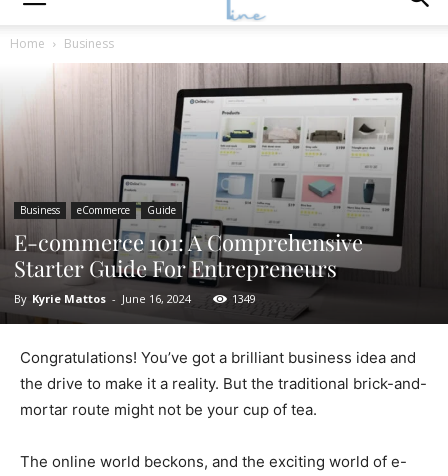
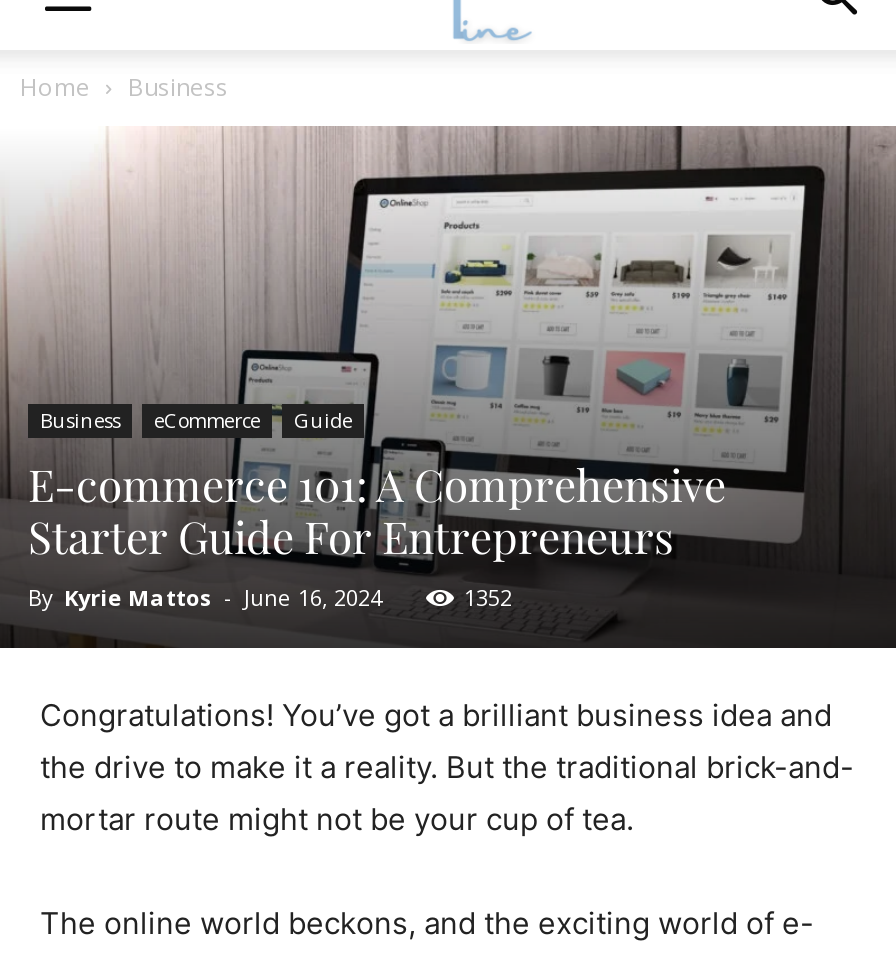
[232,291,256,306] 1349 -> [464,582,512,612] 1352

